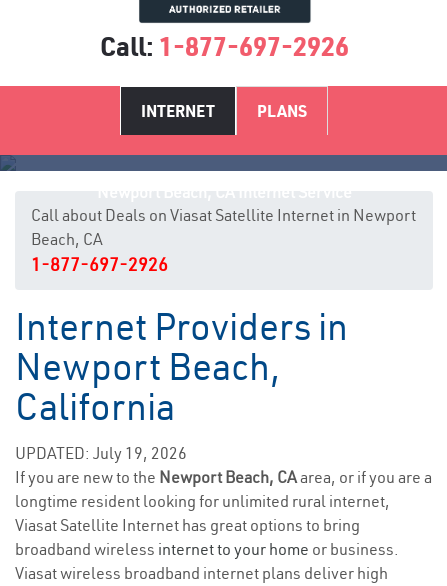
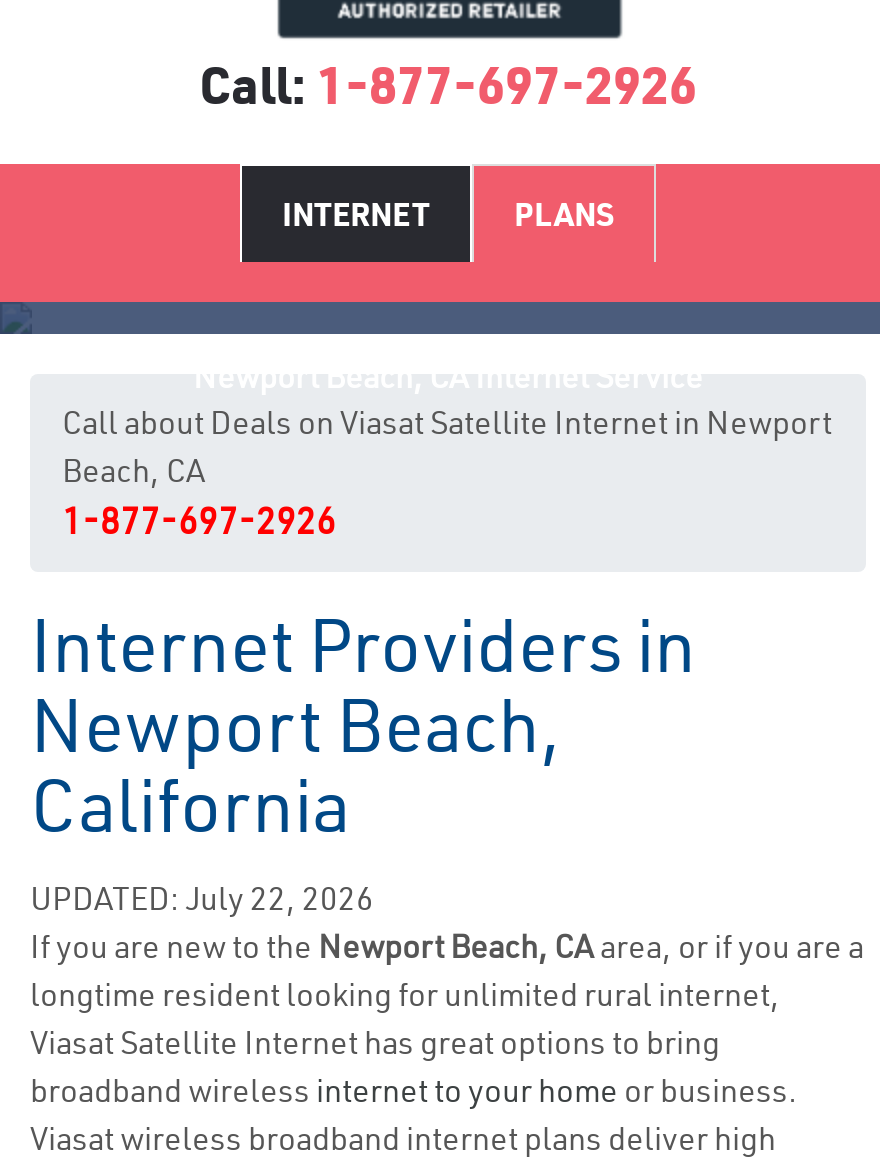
[15,443,187,463] UPDATED: July 19, 2026 -> [30,878,374,918] UPDATED: July 22, 2026

